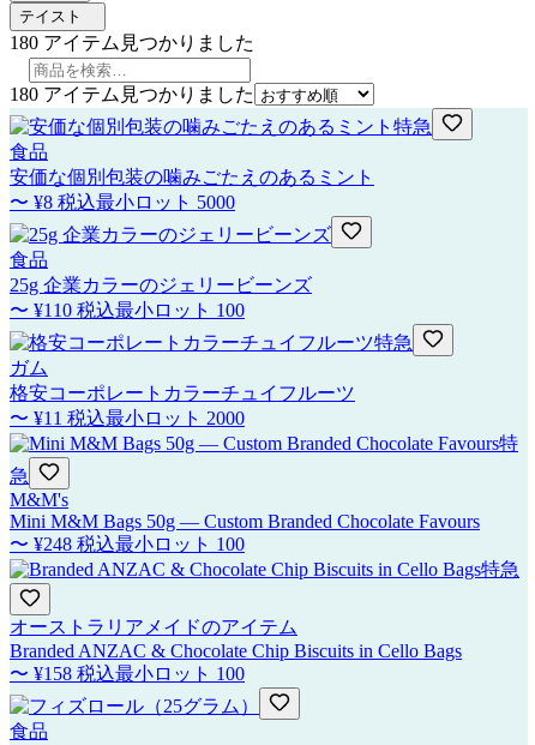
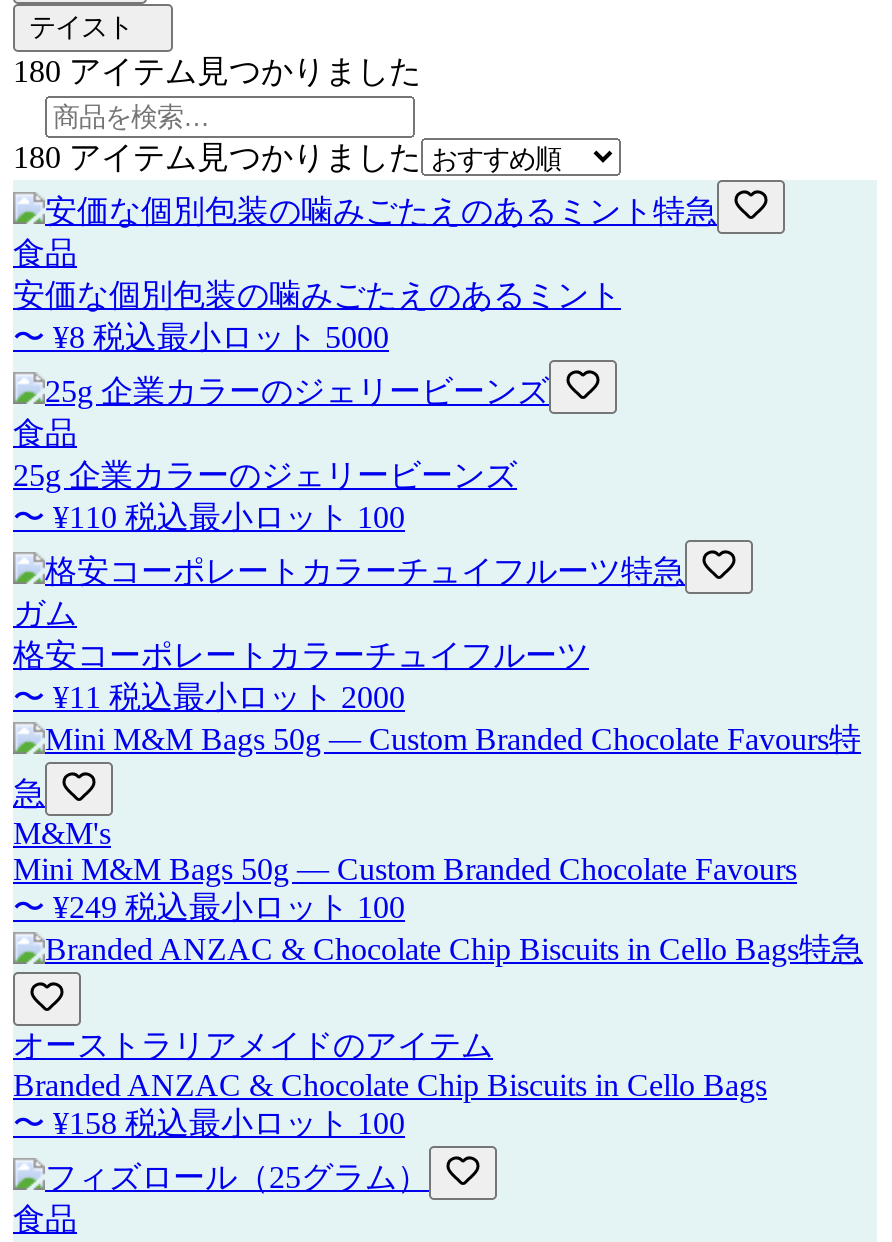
[10,534,245,554] 〜 ¥248 税込最小ロット 100 -> [13,890,405,924] 〜 ¥249 税込最小ロット 100

